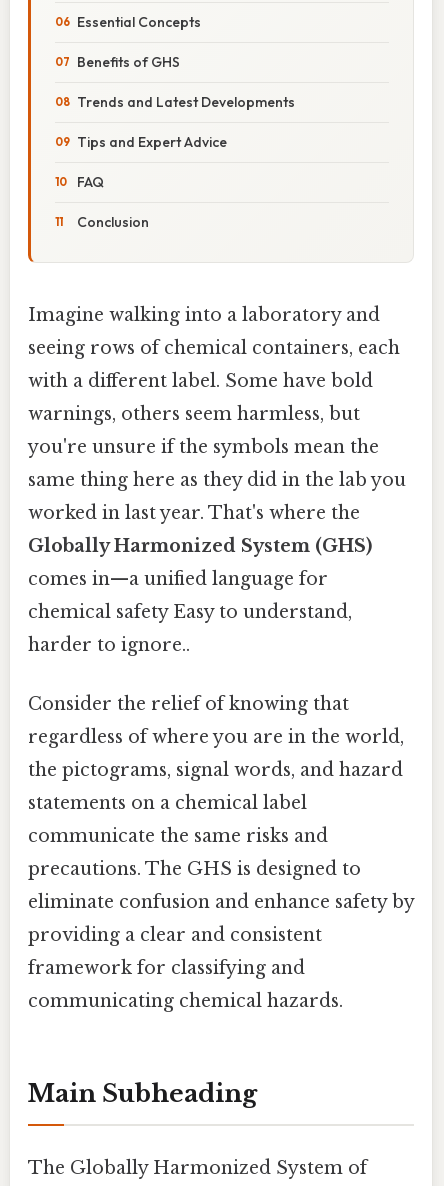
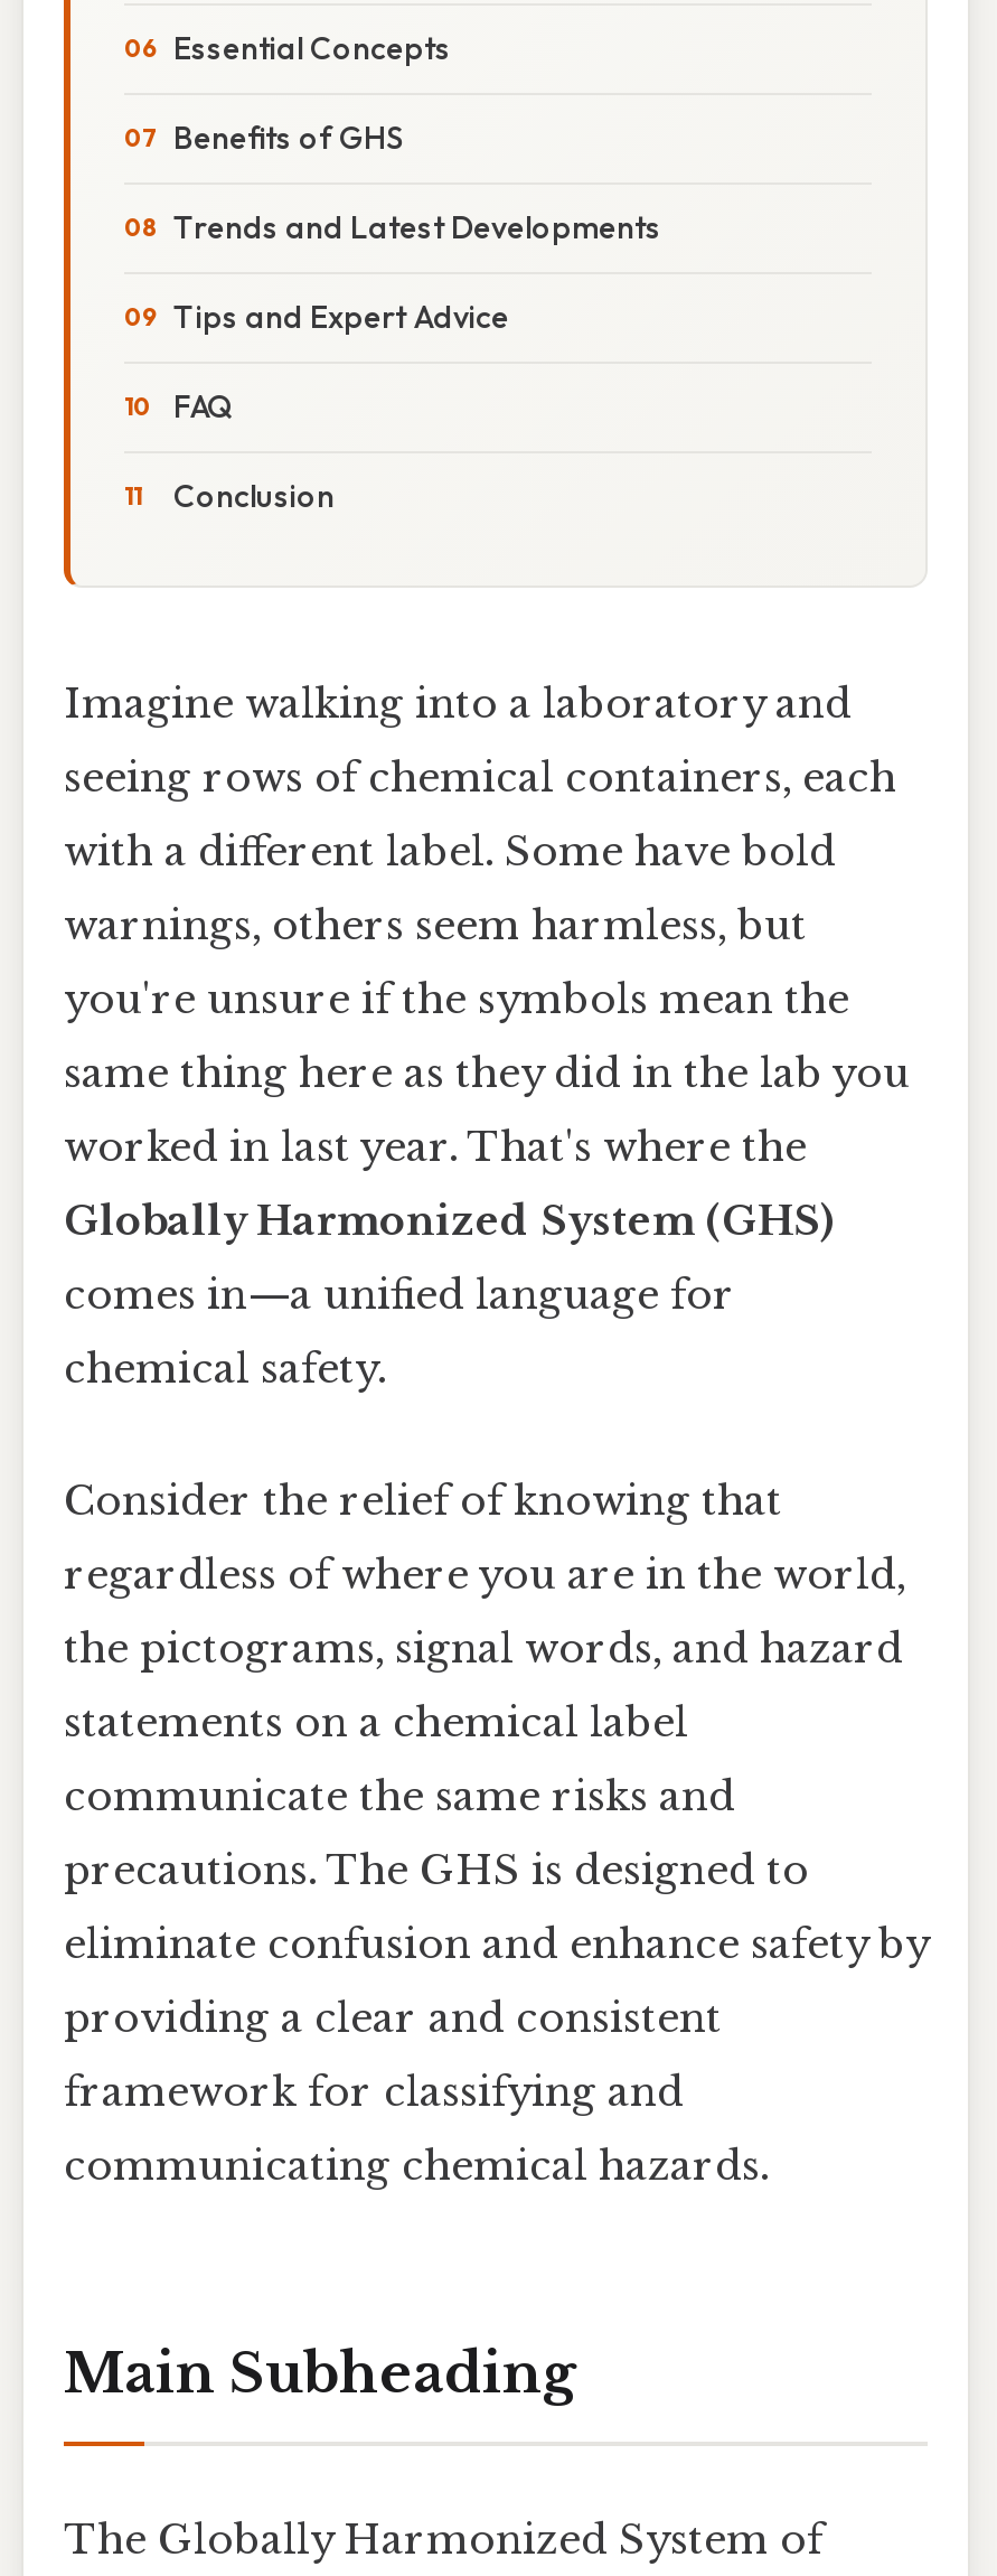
[28,601,352,656] chemical safety Easy to understand, | harder to ignore.. -> [64,1344,386,1393] chemical safety.

